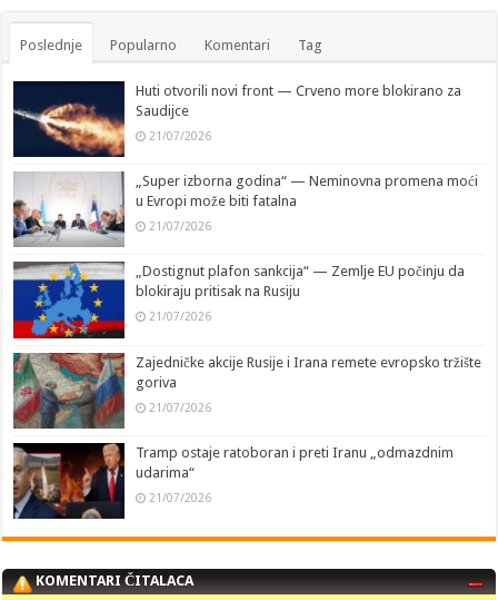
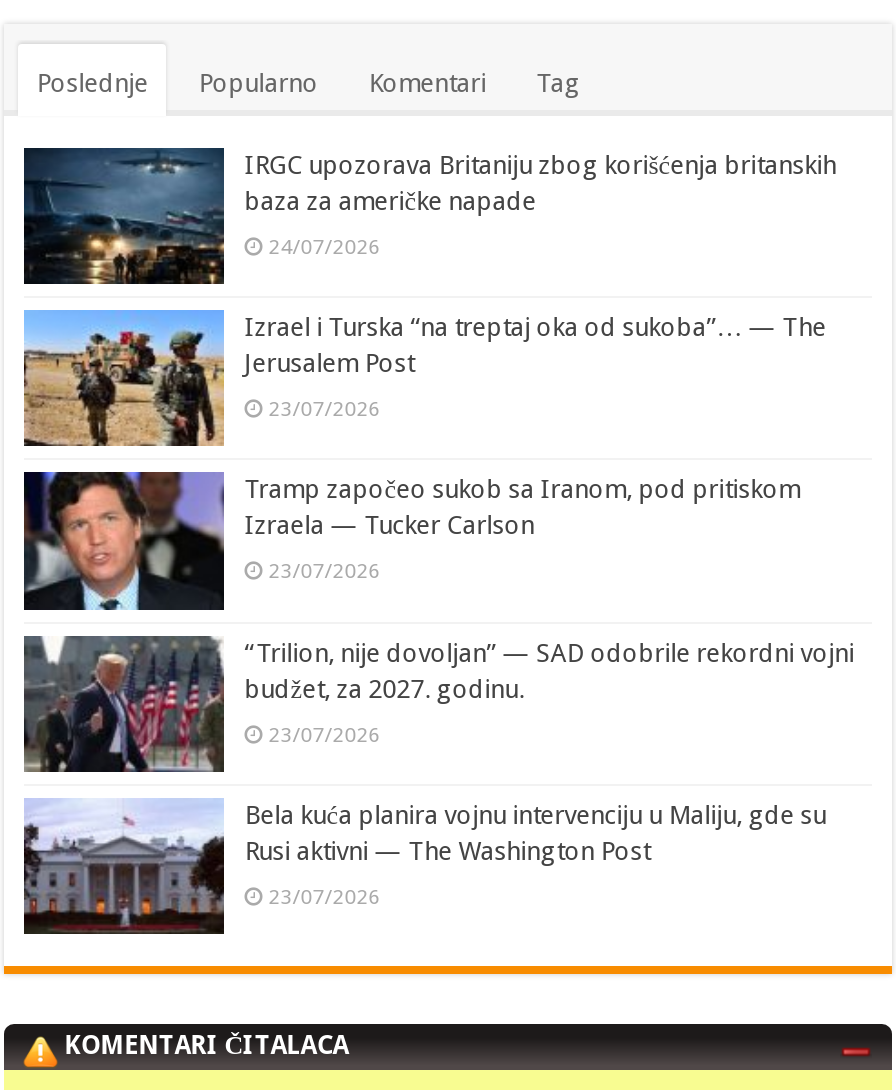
[13,81,462,158] [image] | Huti otvorili novi front — Crveno more blokirano za | Saudijce -> [24,148,836,286] [image] | IRGC upozorava Britaniju zbog korišćenja britanskih | baza za američke napade
[149,129,211,142] 21/07/2026 -> [268,234,380,258] 24/07/2026
[12,171,478,247] [image] | „Super izborna godina“ — Neminovna promena moći | u Evropi može biti fatalna -> [22,308,826,446] [image] | Izrael i Turska “na treptaj oka od sukoba”… — The | Jerusalem Post
[149,220,211,233] 21/07/2026 -> [268,396,380,420] 23/07/2026
[12,260,465,340] [image] | „Dostignut plafon sankcija“ — Zemlje EU počinju da | blokiraju pritisak na Rusiju -> [22,470,800,612] [image] | Tramp započeo sukob sa Iranom, pod pritiskom | Izraela — Tucker Carlson
[149,310,211,323] 21/07/2026 -> [268,559,380,583] 23/07/2026
[12,352,482,430] [image] | Zajedničke akcije Rusije i Irana remete evropsko tržište | goriva -> [22,634,854,774] [image] | “Trilion, nije dovoljan” — SAD odobrile rekordni vojni | budžet, za 2027. godinu.
[149,400,211,414] 21/07/2026 -> [268,721,380,745] 23/07/2026
[12,442,454,520] [image] | Tramp ostaje ratoboran i preti Iranu „odmazdnim | udarima“ -> [22,798,826,934] [image] | Bela kuća planira vojnu intervenciju u Maliju, gde su | Rusi aktivni — The Washington Post
[149,491,211,504] 21/07/2026 -> [268,883,380,907] 23/07/2026

